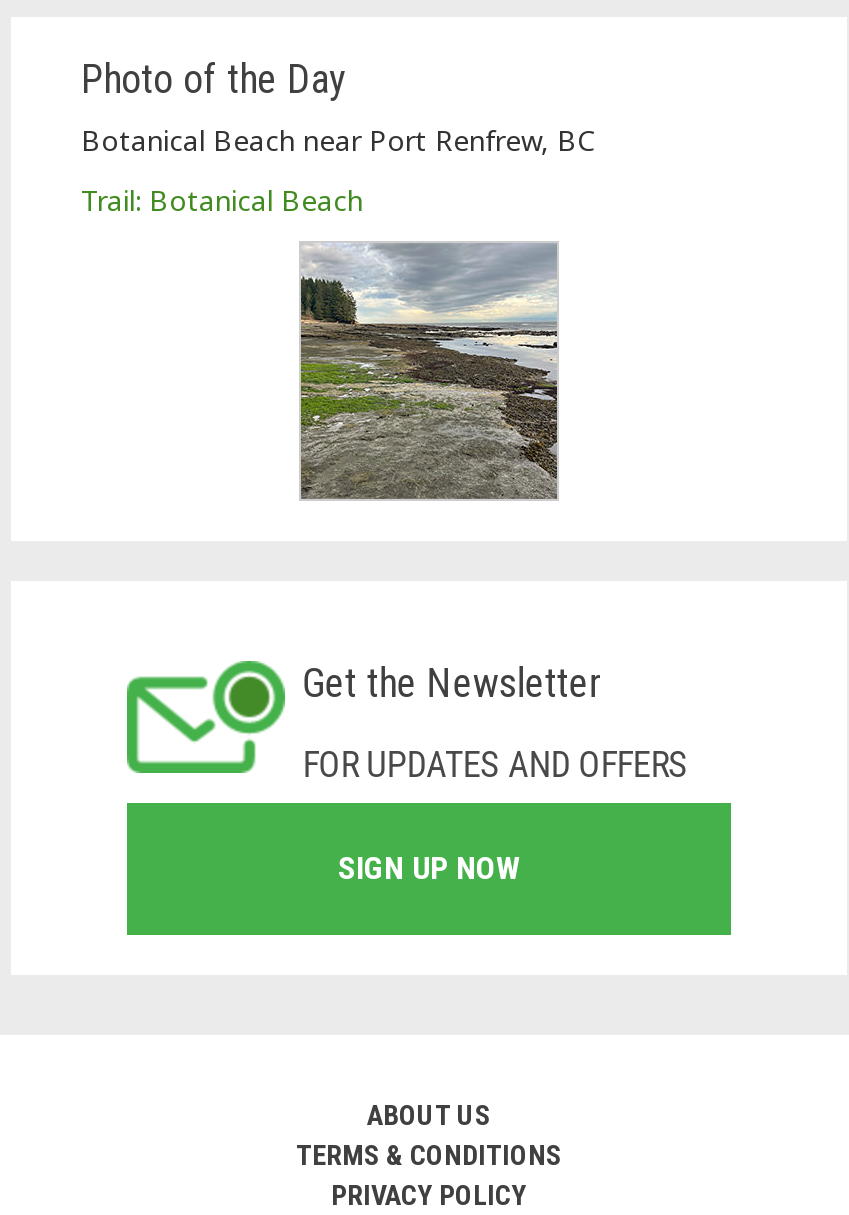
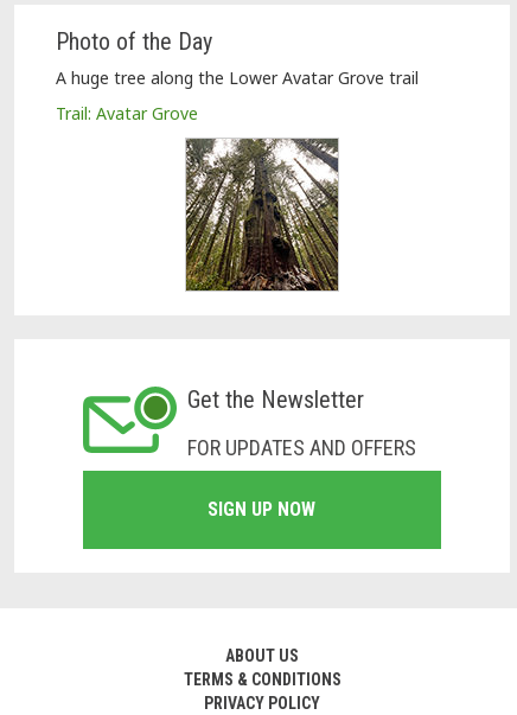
[81,121,595,159] Botanical Beach near Port Renfrew, BC -> [56,66,419,89] A huge tree along the Lower Avatar Grove trail
[81,181,363,219] Trail: Botanical Beach -> [56,102,198,124] Trail: Avatar Grove
[299,241,559,501] [image] -> [185,138,339,292] [image]

